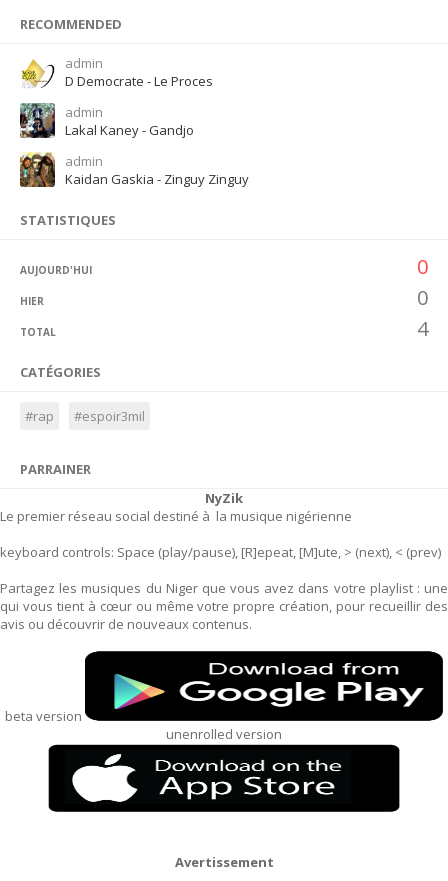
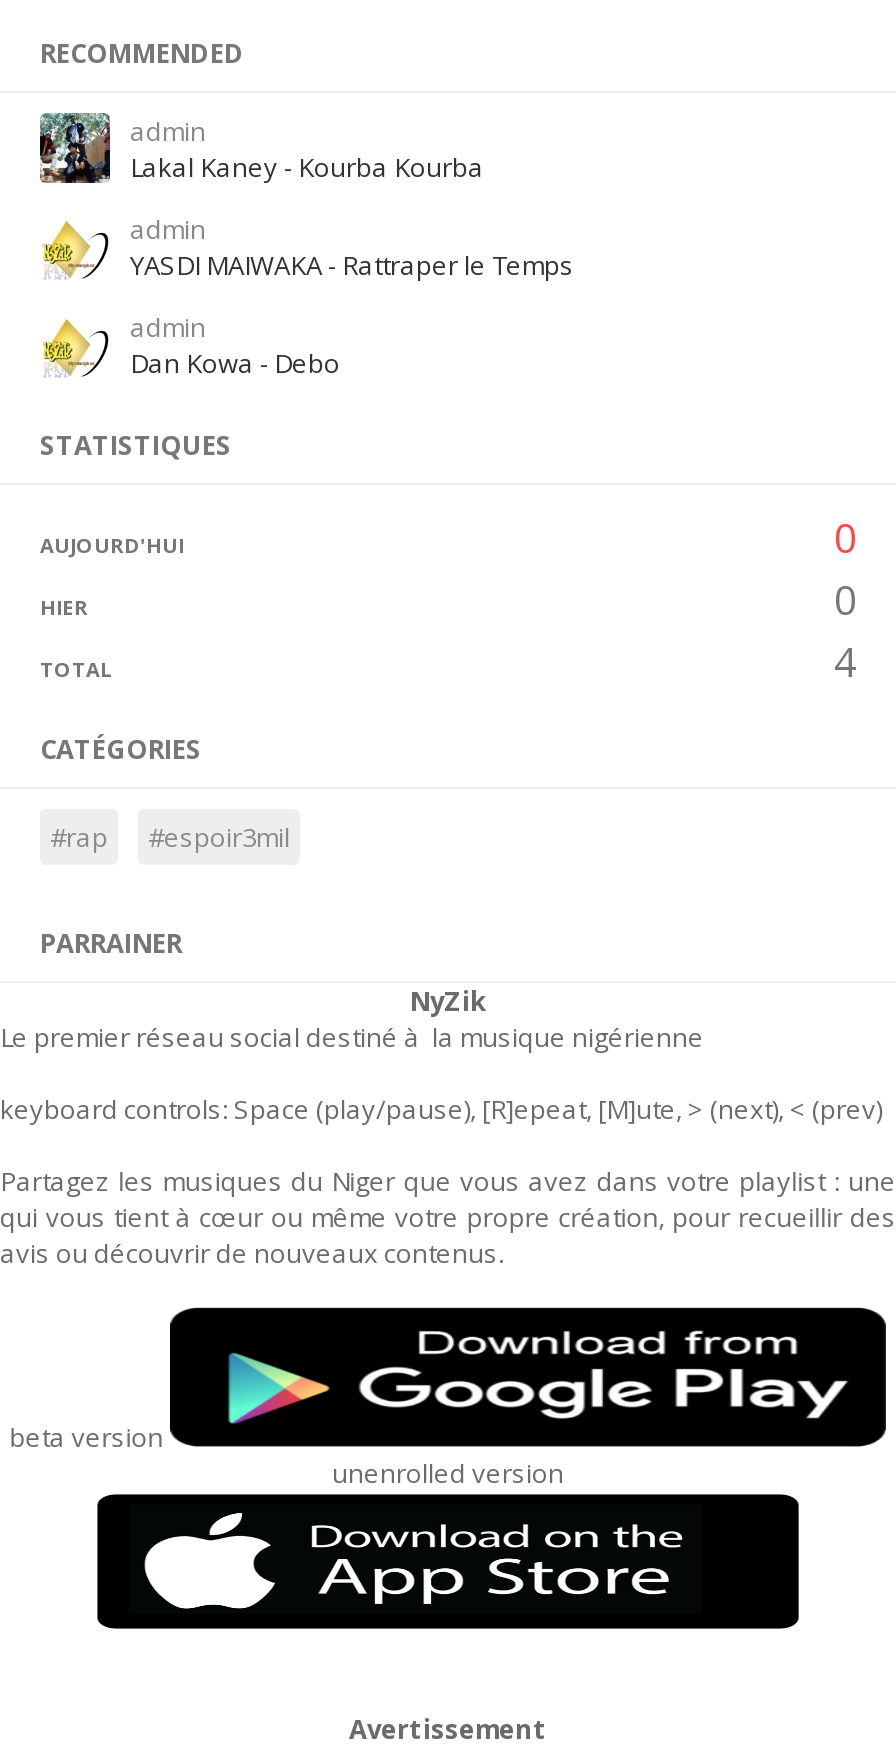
moved [20,54,55,89] -> [40,211,110,281]: [image]
[65,72,213,90] D Democrate - Le Proces -> [130,149,484,185] Lakal Kaney - Kourba Kourba
moved [19,102,56,139] -> [38,111,112,185]: [image]
[65,121,194,139] Lakal Kaney - Gandjo -> [130,247,574,283] YASDI MAIWAKA - Rattraper le Temps
[19,151,249,188] [image] | Kaidan Gaskia - Zinguy Zinguy -> [40,311,340,381] [image] | Dan Kowa - Debo

